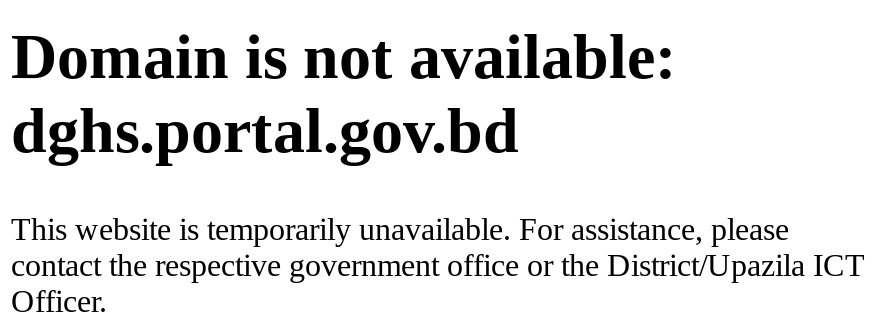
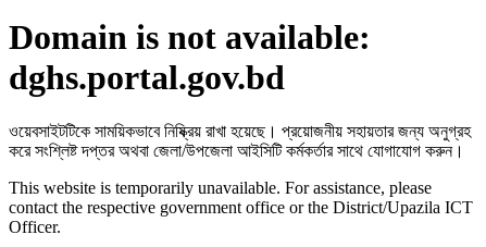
none -> [9,122,471,160] ওয়েবসাইটটিকে সাময়িকভাবে নিষ্ক্রিয় রাখা হয়েছে। প্রয়োজনীয় সহায়তার জন্য অনুগ্রহ | করে সংশ্লিষ্ট দপ্তর অথবা জেলা/উপজেলা আইসিটি কর্মকর্তার সাথে যোগাযোগ করুন।

